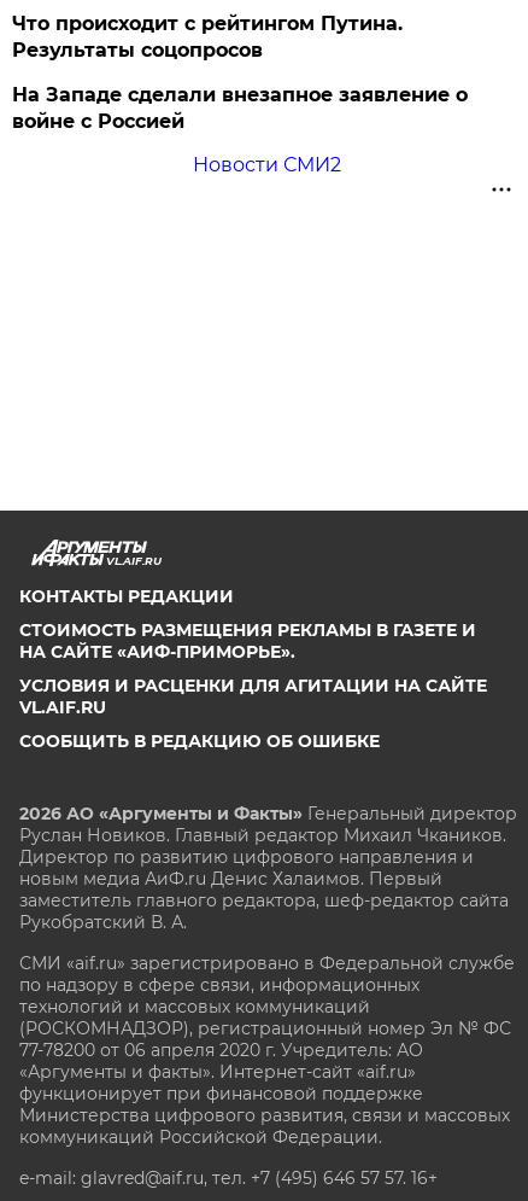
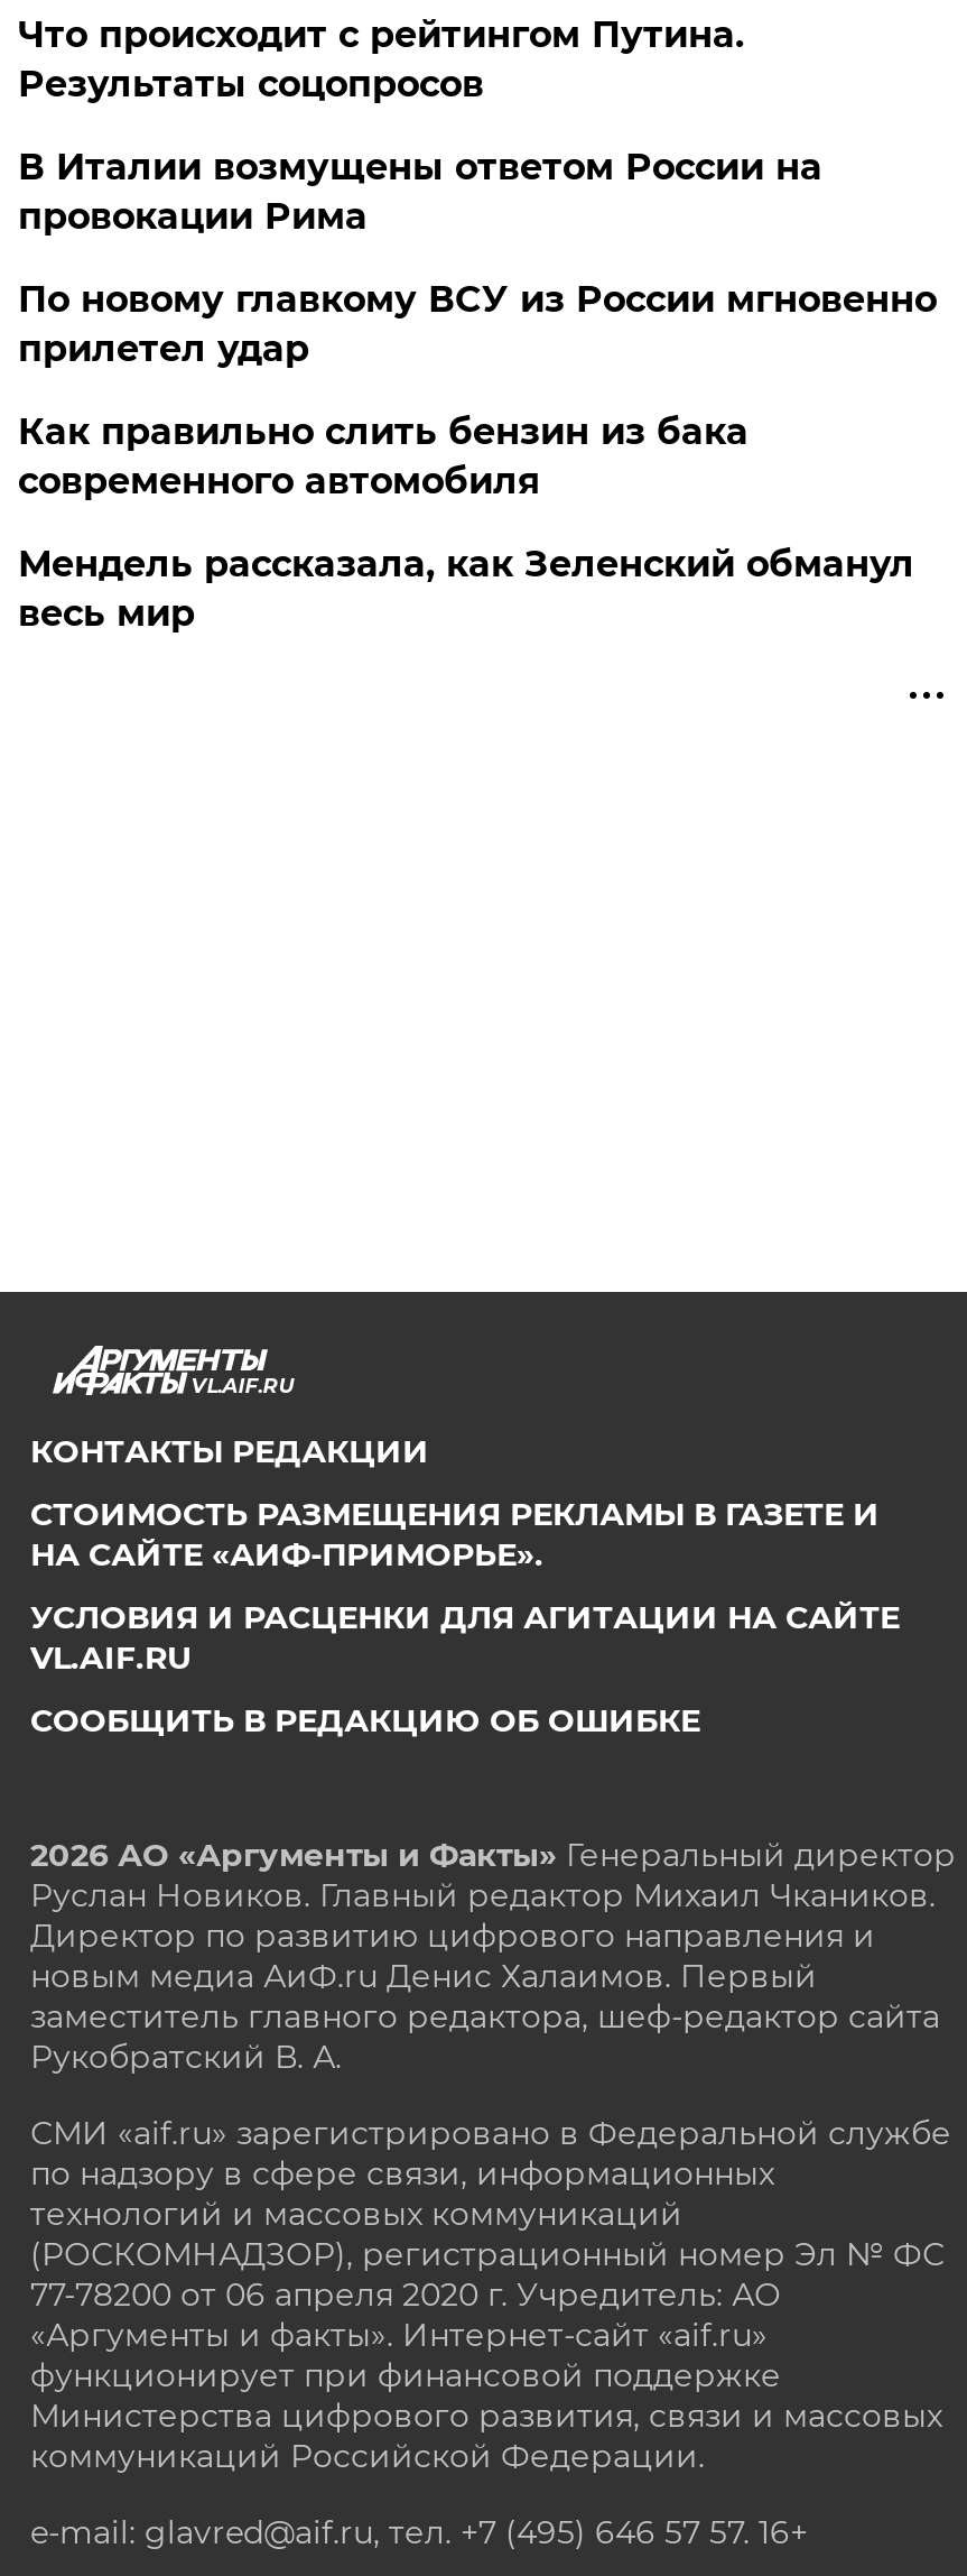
[13,83,468,176] На Западе сделали внезапное заявление о | войне с Россией | Новости СМИ2 -> [18,146,937,635] В Италии возмущены ответом России на | провокации Рима | По новому главкому ВСУ из России мгновенно | прилетел удар | Как правильно слить бензин из бака | современного автомобиля | Мендель рассказала, как Зеленский обманул | весь мир

